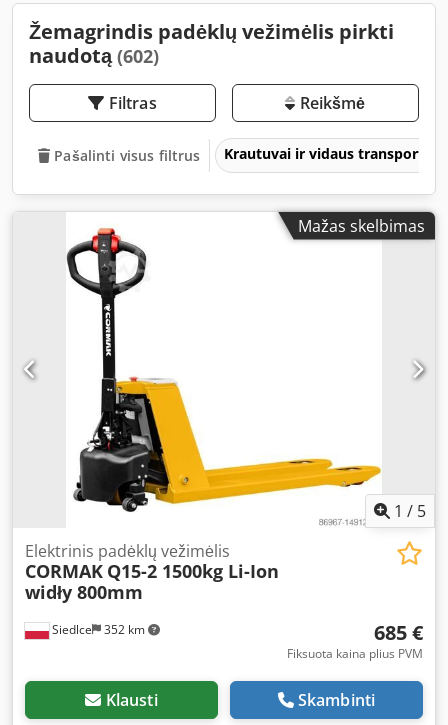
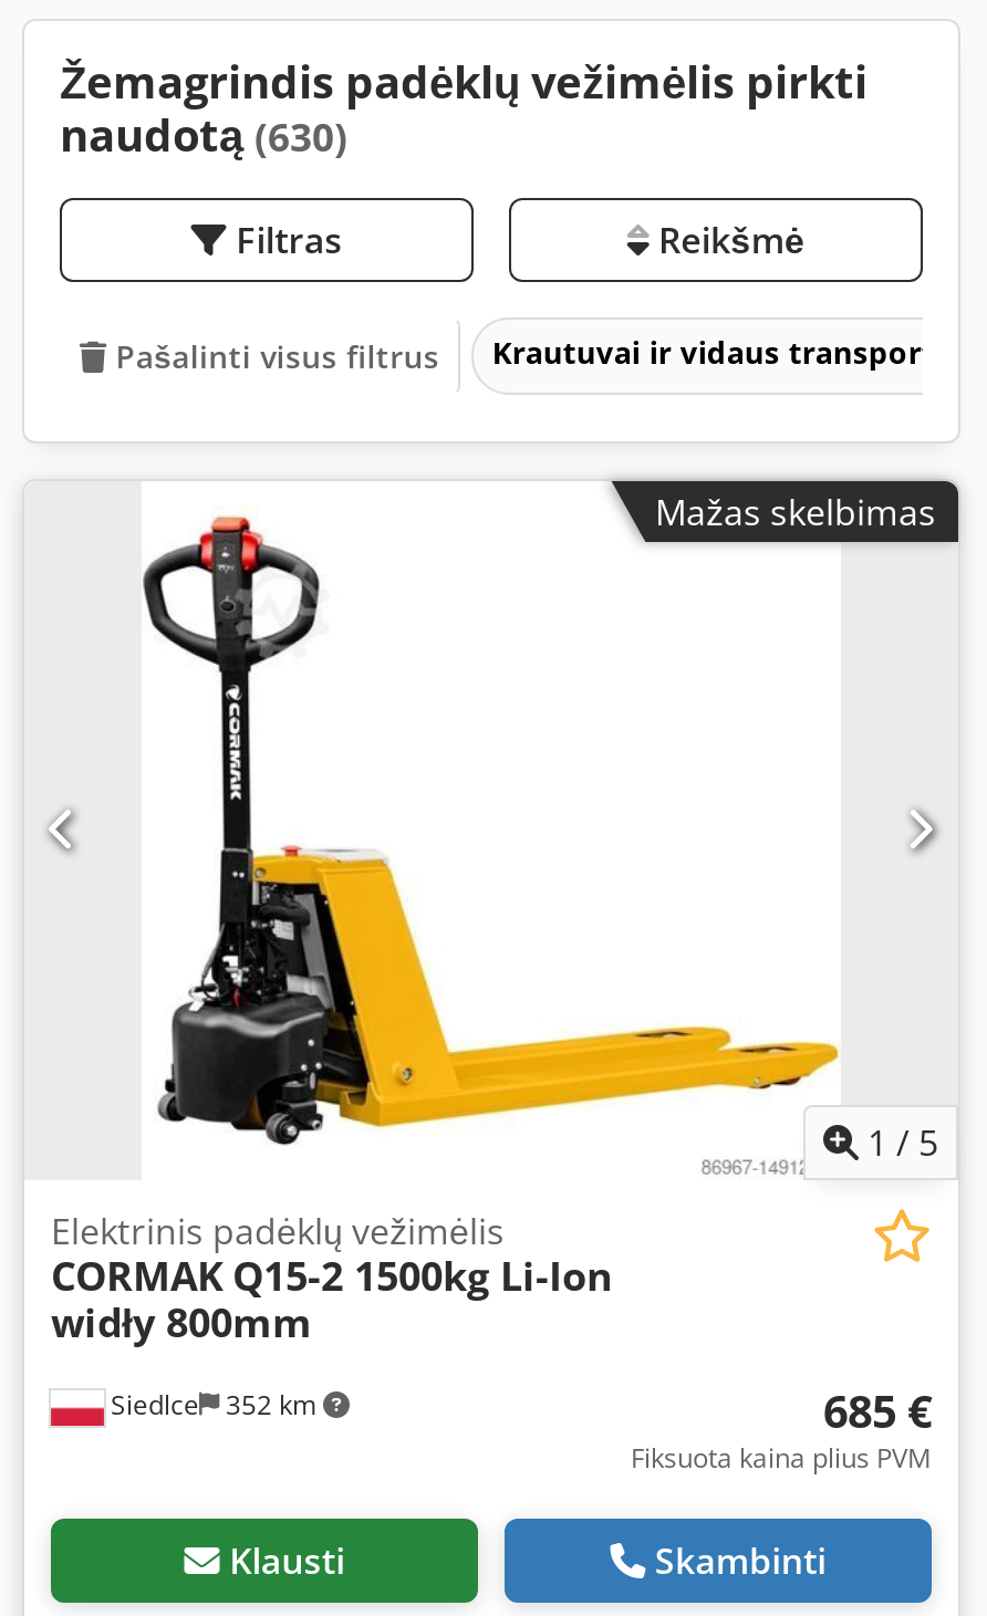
[29,42,159,69] naudotą (602) -> [60,105,347,165] naudotą (630)

